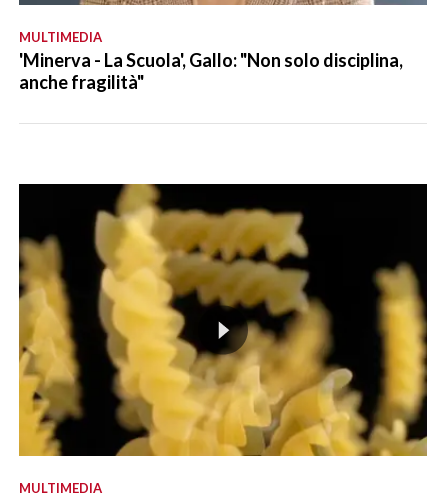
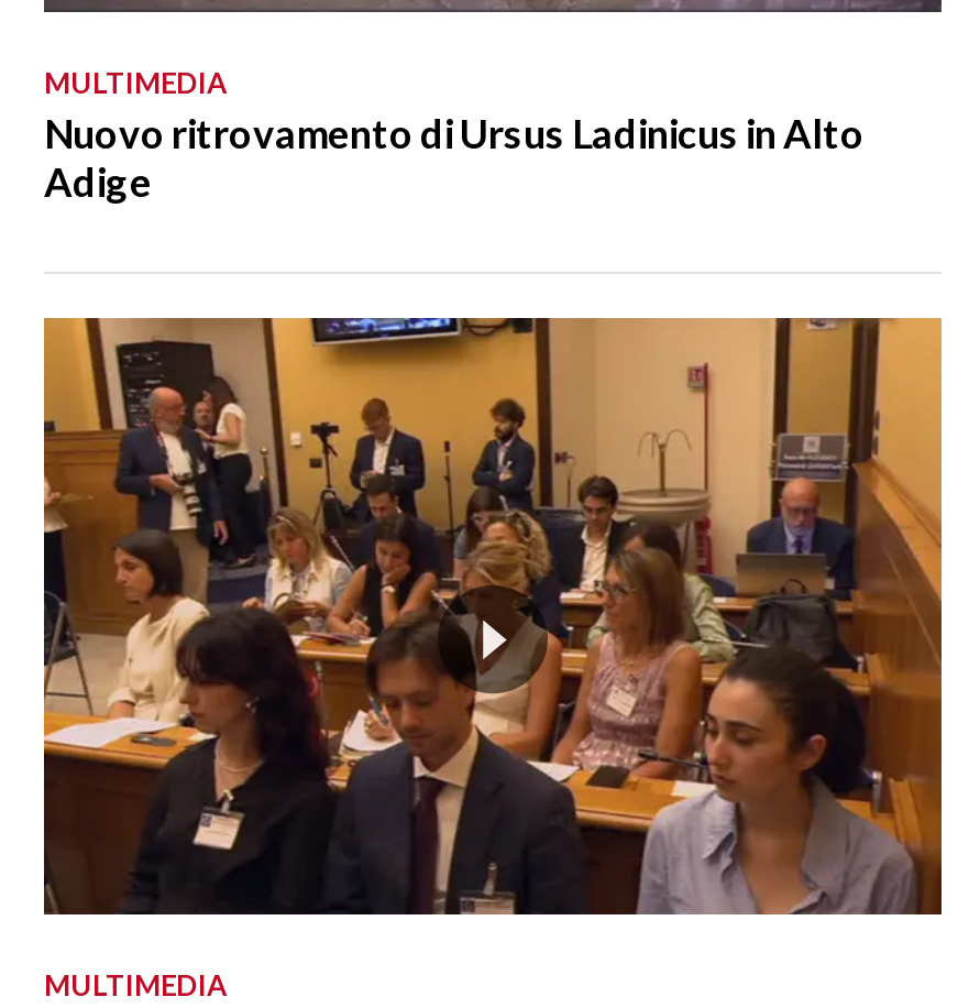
[19,49,403,93] 'Minerva - La Scuola', Gallo: "Non solo disciplina, | anche fragilità" -> [44,109,865,206] Nuovo ritrovamento di Ursus Ladinicus in Alto | Adige
[18,183,428,457] [image] -> [42,317,944,918] [image]

